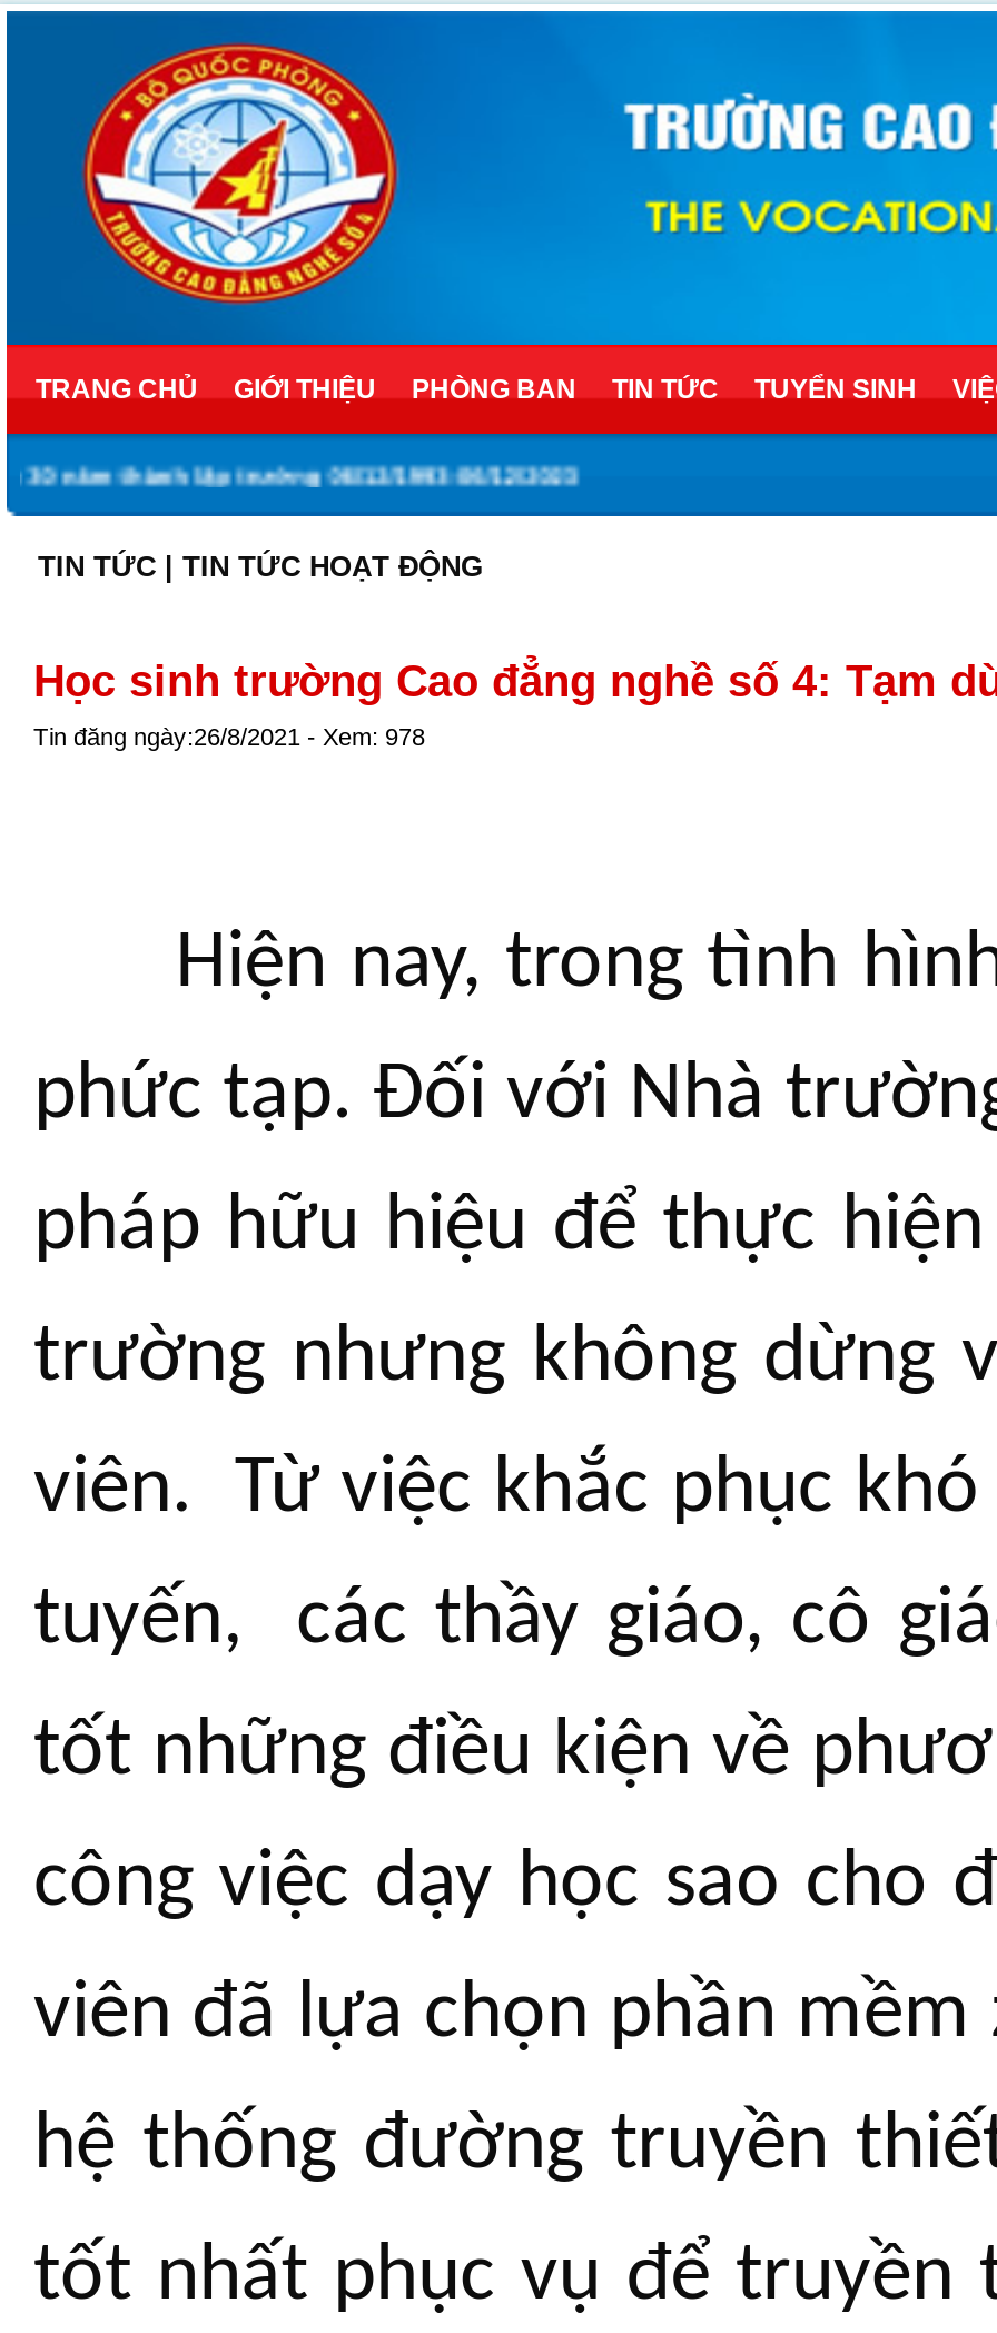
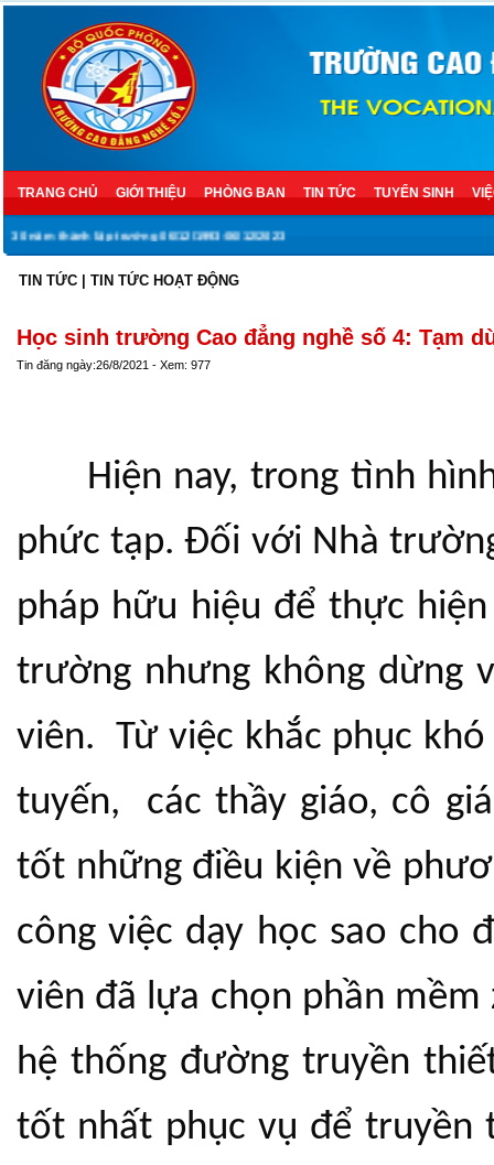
[33,723,425,750] Tin đăng ngày:26/8/2021 - Xem: 978 -> [17,358,211,371] Tin đăng ngày:26/8/2021 - Xem: 977

